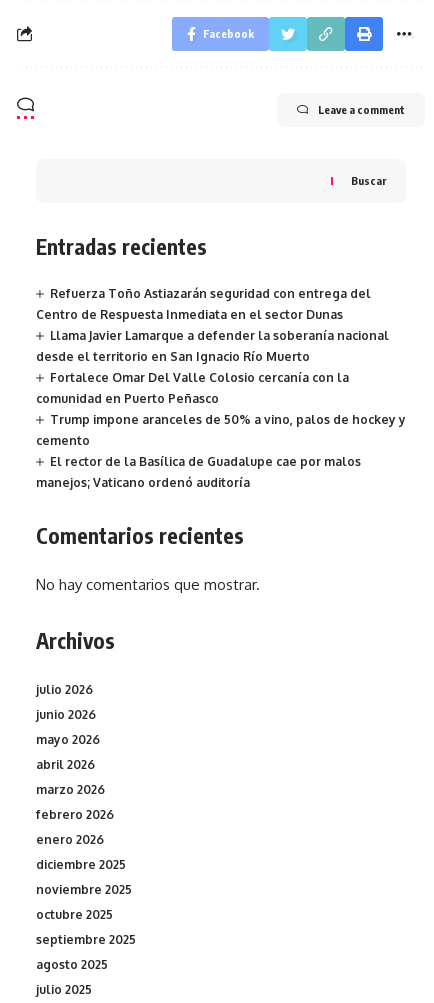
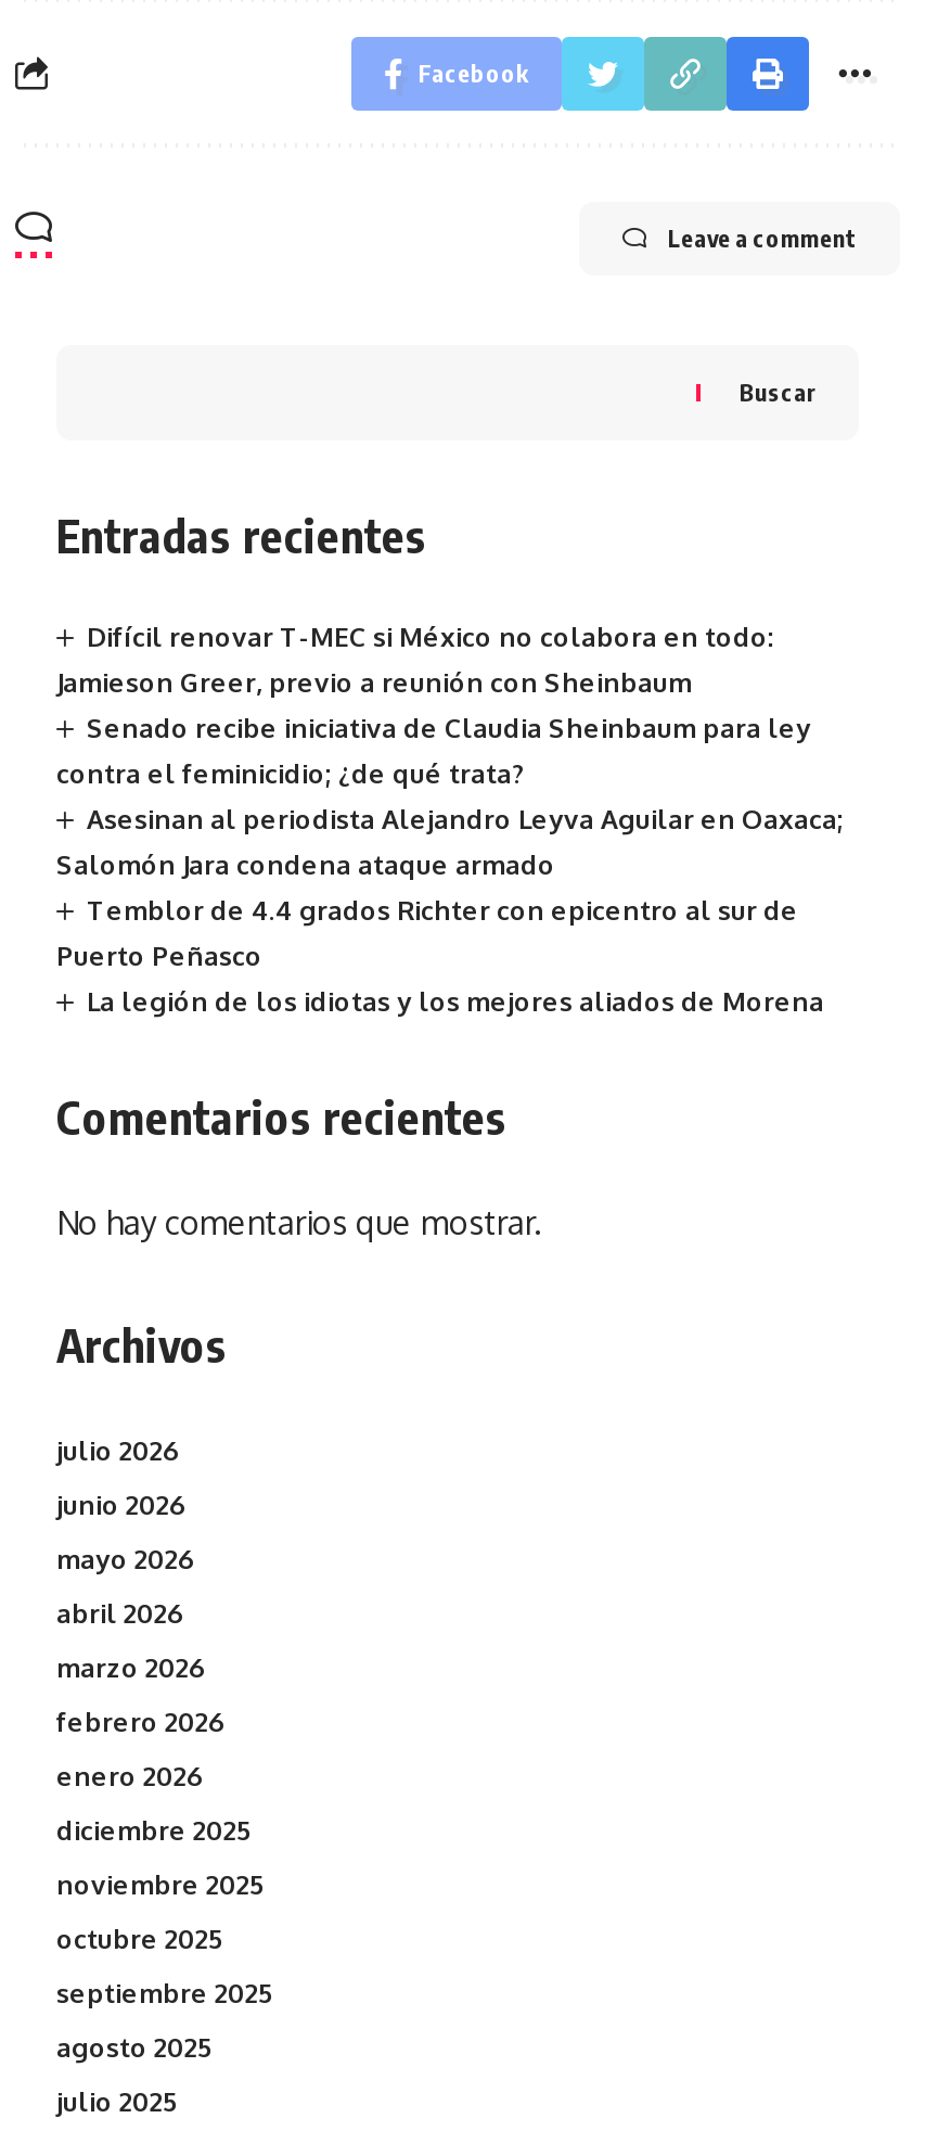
[36,286,406,490] Refuerza Toño Astiazarán seguridad con entrega del | Centro de Respuesta Inmediata en el sector Dunas | Llama Javier Lamarque a defender la soberanía nacional | desde el territorio en San Ignacio Río Muerto | Fortalece Omar Del Valle Colosio cercanía con la | comunidad en Puerto Peñasco | Trump impone aranceles de 50% a vino, palos de hockey y | cemento | El rector de la Basílica de Guadalupe cae por malos | manejos; Vaticano ordenó auditoría -> [56,622,844,1019] Difícil renovar T-MEC si México no colabora en todo: | Jamieson Greer, previo a reunión con Sheinbaum | Senado recibe iniciativa de Claudia Sheinbaum para ley | contra el feminicidio; ¿de qué trata? | Asesinan al periodista Alejandro Leyva Aguilar en Oaxaca; | Salomón Jara condena ataque armado | Temblor de 4.4 grados Richter con epicentro al sur de | Puerto Peñasco | La legión de los idiotas y los mejores aliados de Morena

